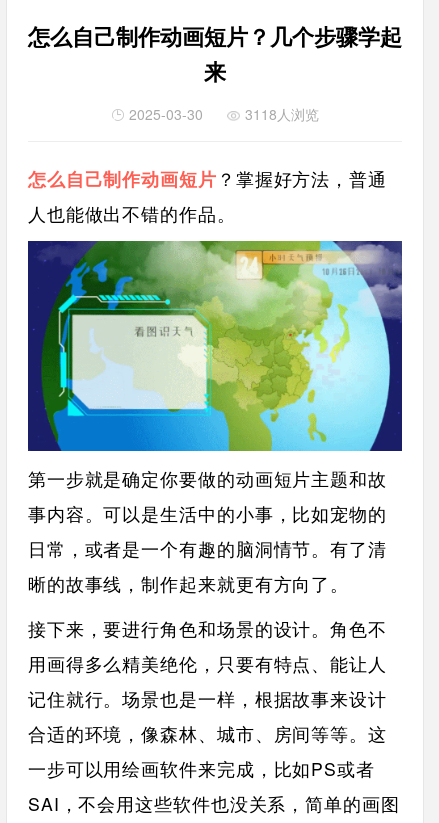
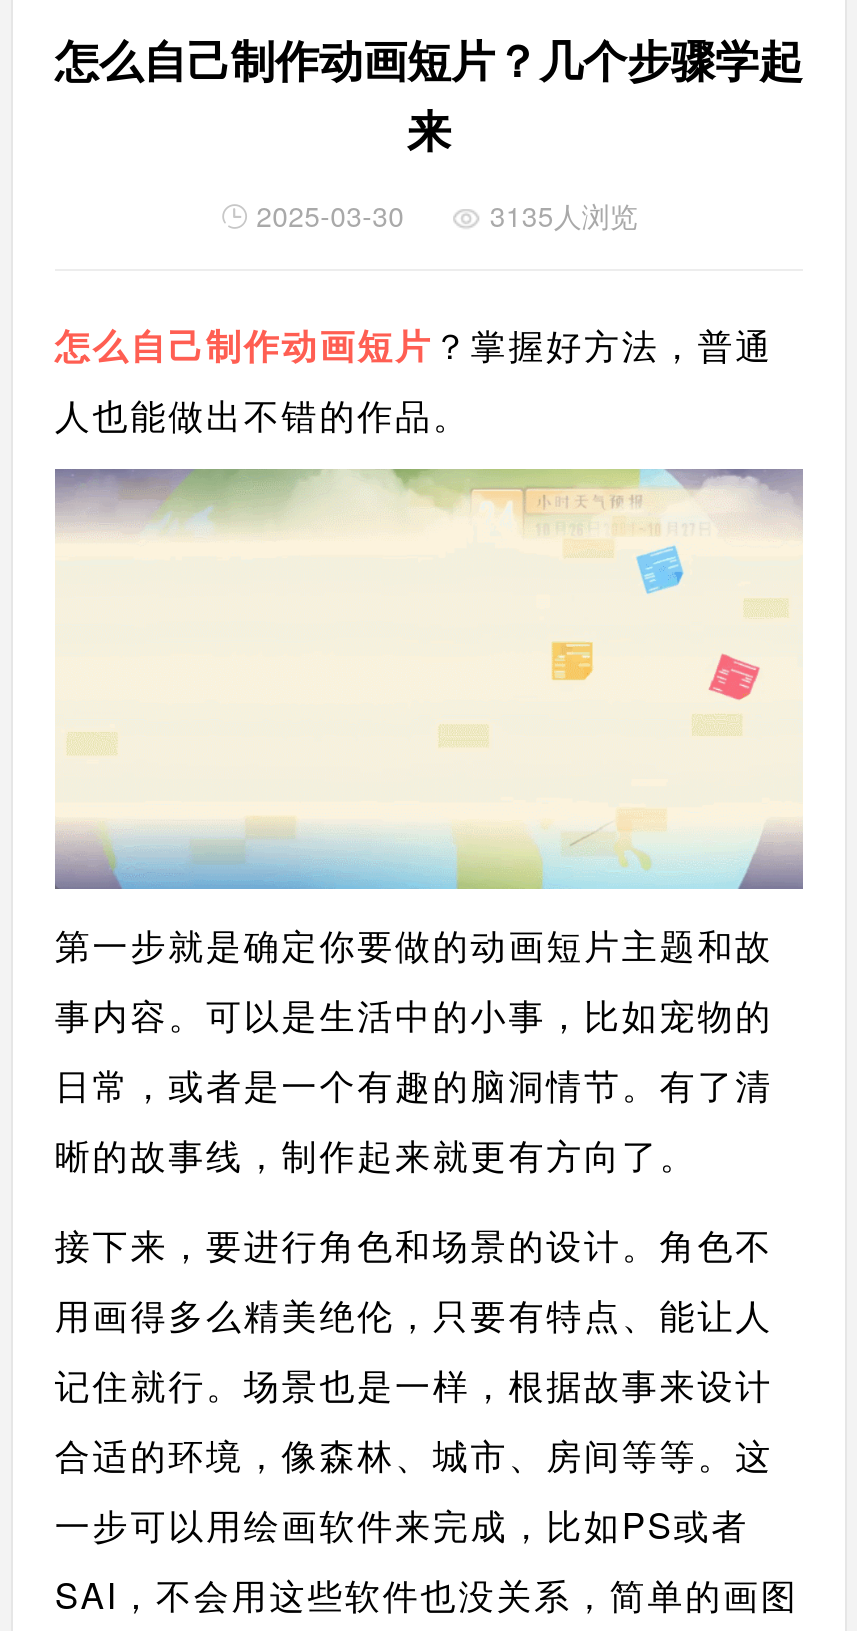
[125,104,319,124] 2025-03-30 3118人浏览 -> [248,195,638,235] 2025-03-30 3135人浏览
[27,241,403,451] [image] -> [53,467,805,891] [image]

